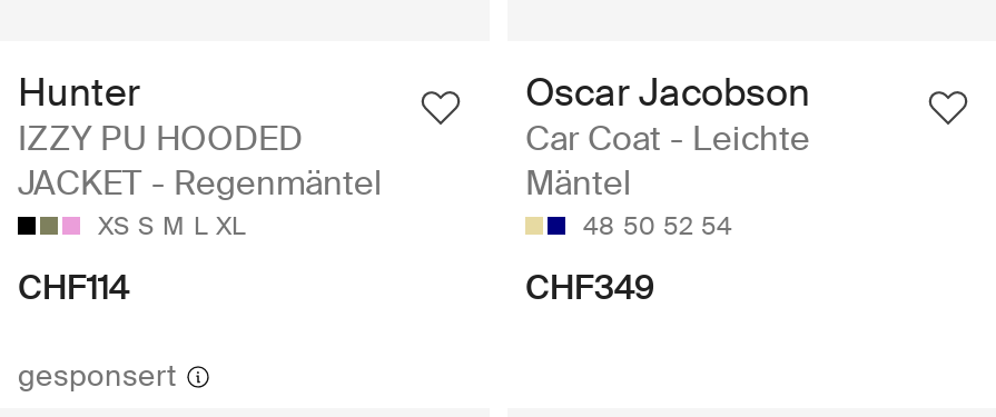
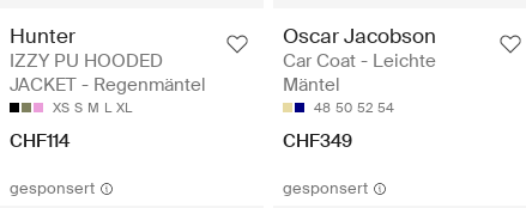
none -> [283,178,368,198] gesponsert

